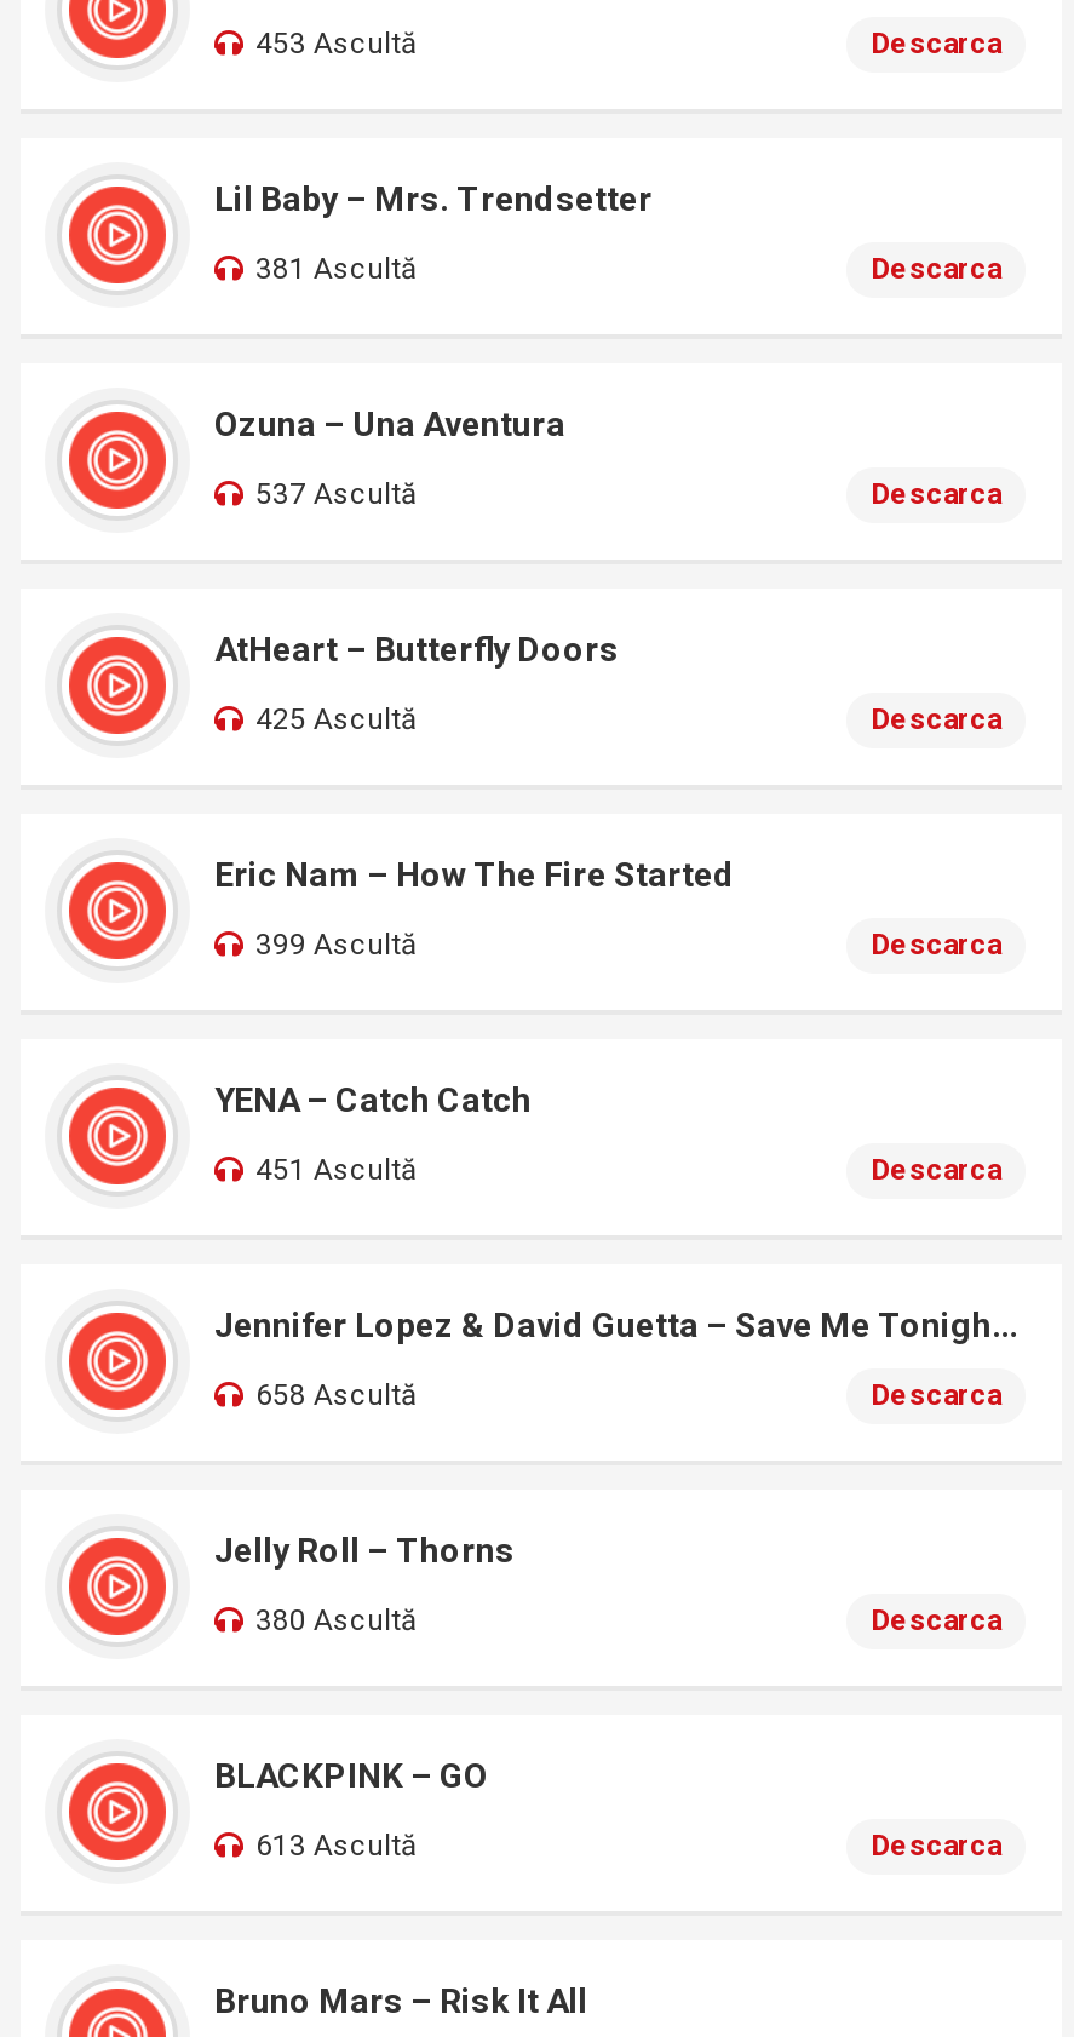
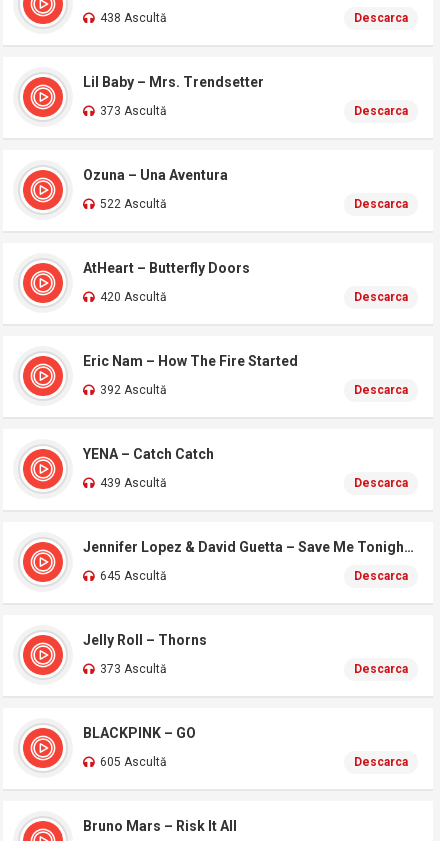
[255,27,418,61] 453 Ascultă -> [100,11,167,25] 438 Ascultă
[255,252,418,286] 381 Ascultă -> [100,104,167,118] 373 Ascultă
[255,477,418,511] 537 Ascultă -> [100,197,167,211] 522 Ascultă
[255,702,418,736] 425 Ascultă -> [100,290,167,304] 420 Ascultă
[255,928,418,962] 399 Ascultă -> [100,383,167,397] 392 Ascultă
[255,1153,418,1187] 451 Ascultă -> [100,476,167,490] 439 Ascultă
[255,1378,418,1412] 658 Ascultă -> [100,569,167,583] 645 Ascultă
[255,1603,418,1637] 380 Ascultă -> [100,662,167,676] 373 Ascultă
[255,1829,418,1863] 613 Ascultă -> [100,755,167,769] 605 Ascultă

